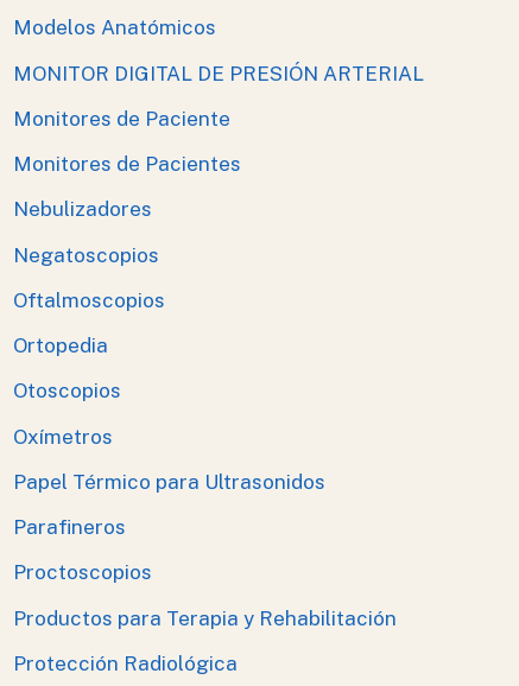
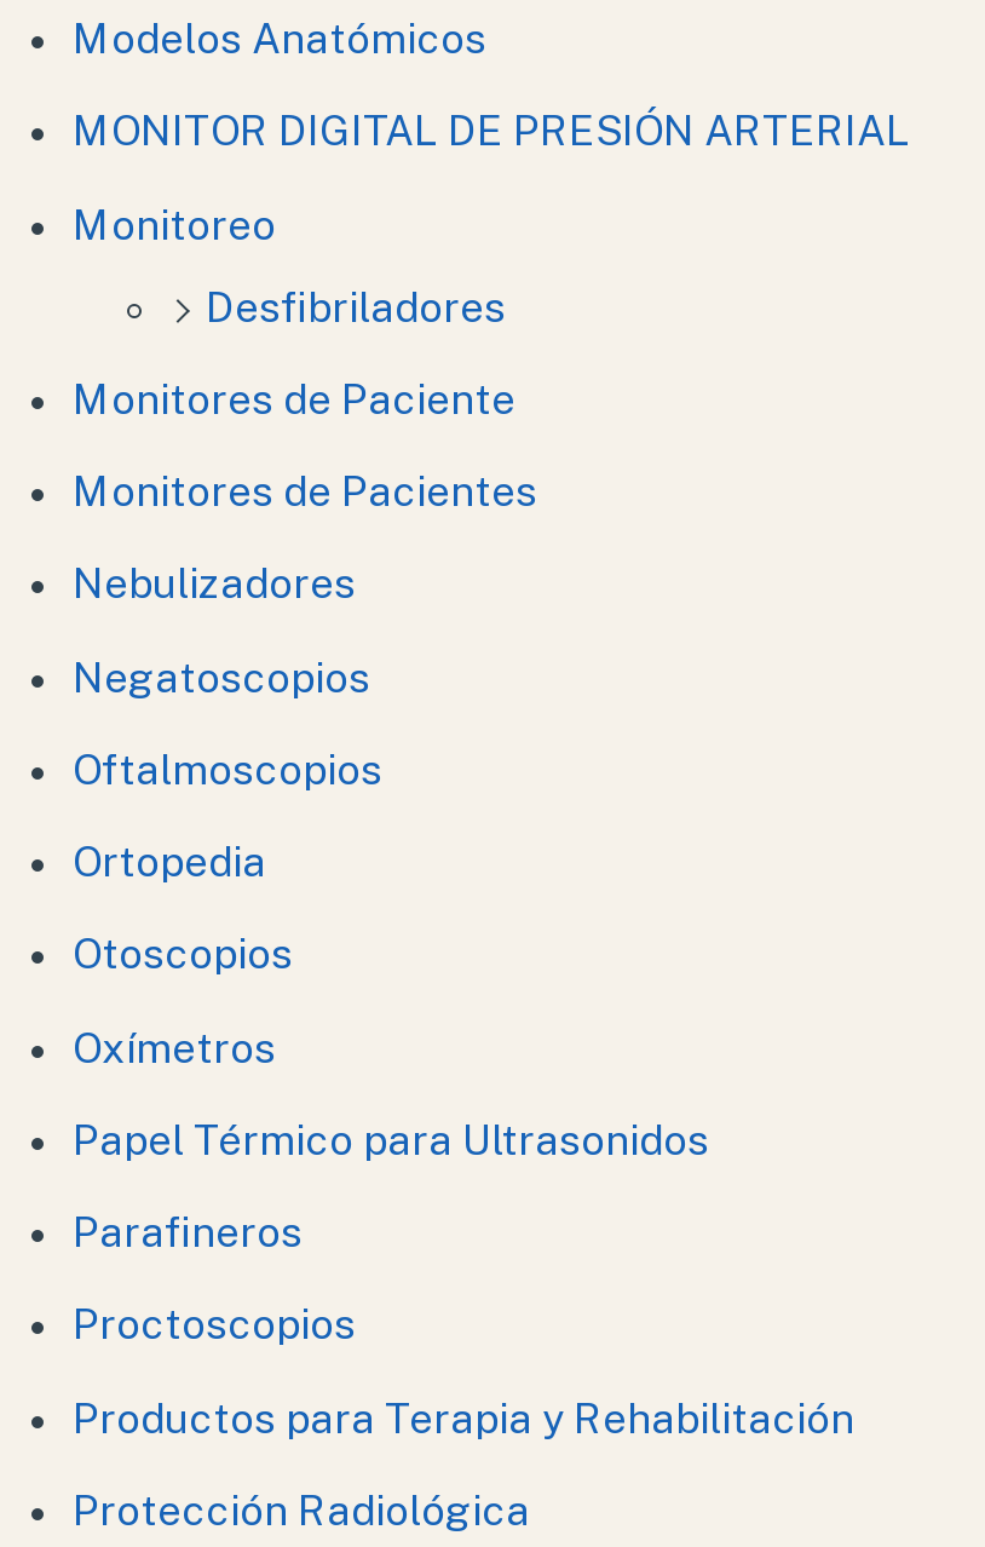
none -> [73,200,506,330] Monitoreo | Desfibriladores

